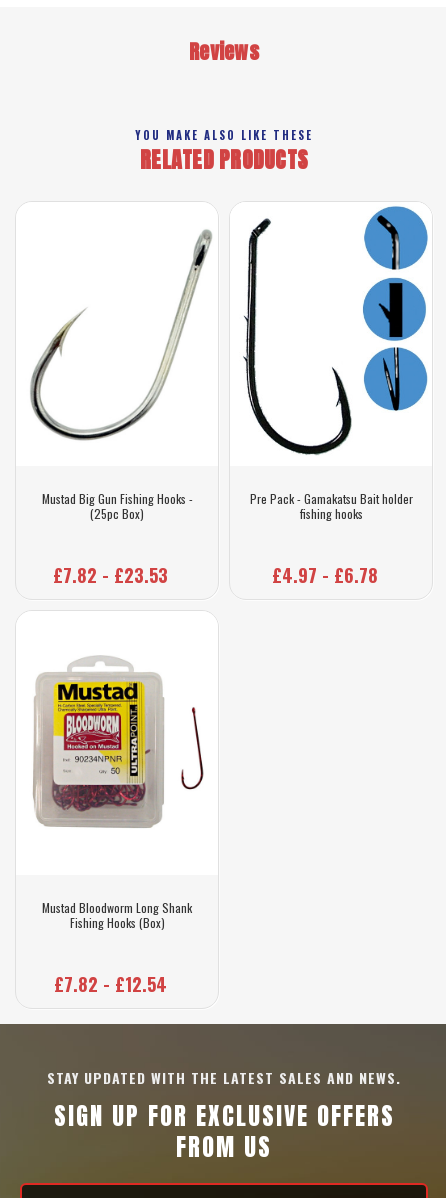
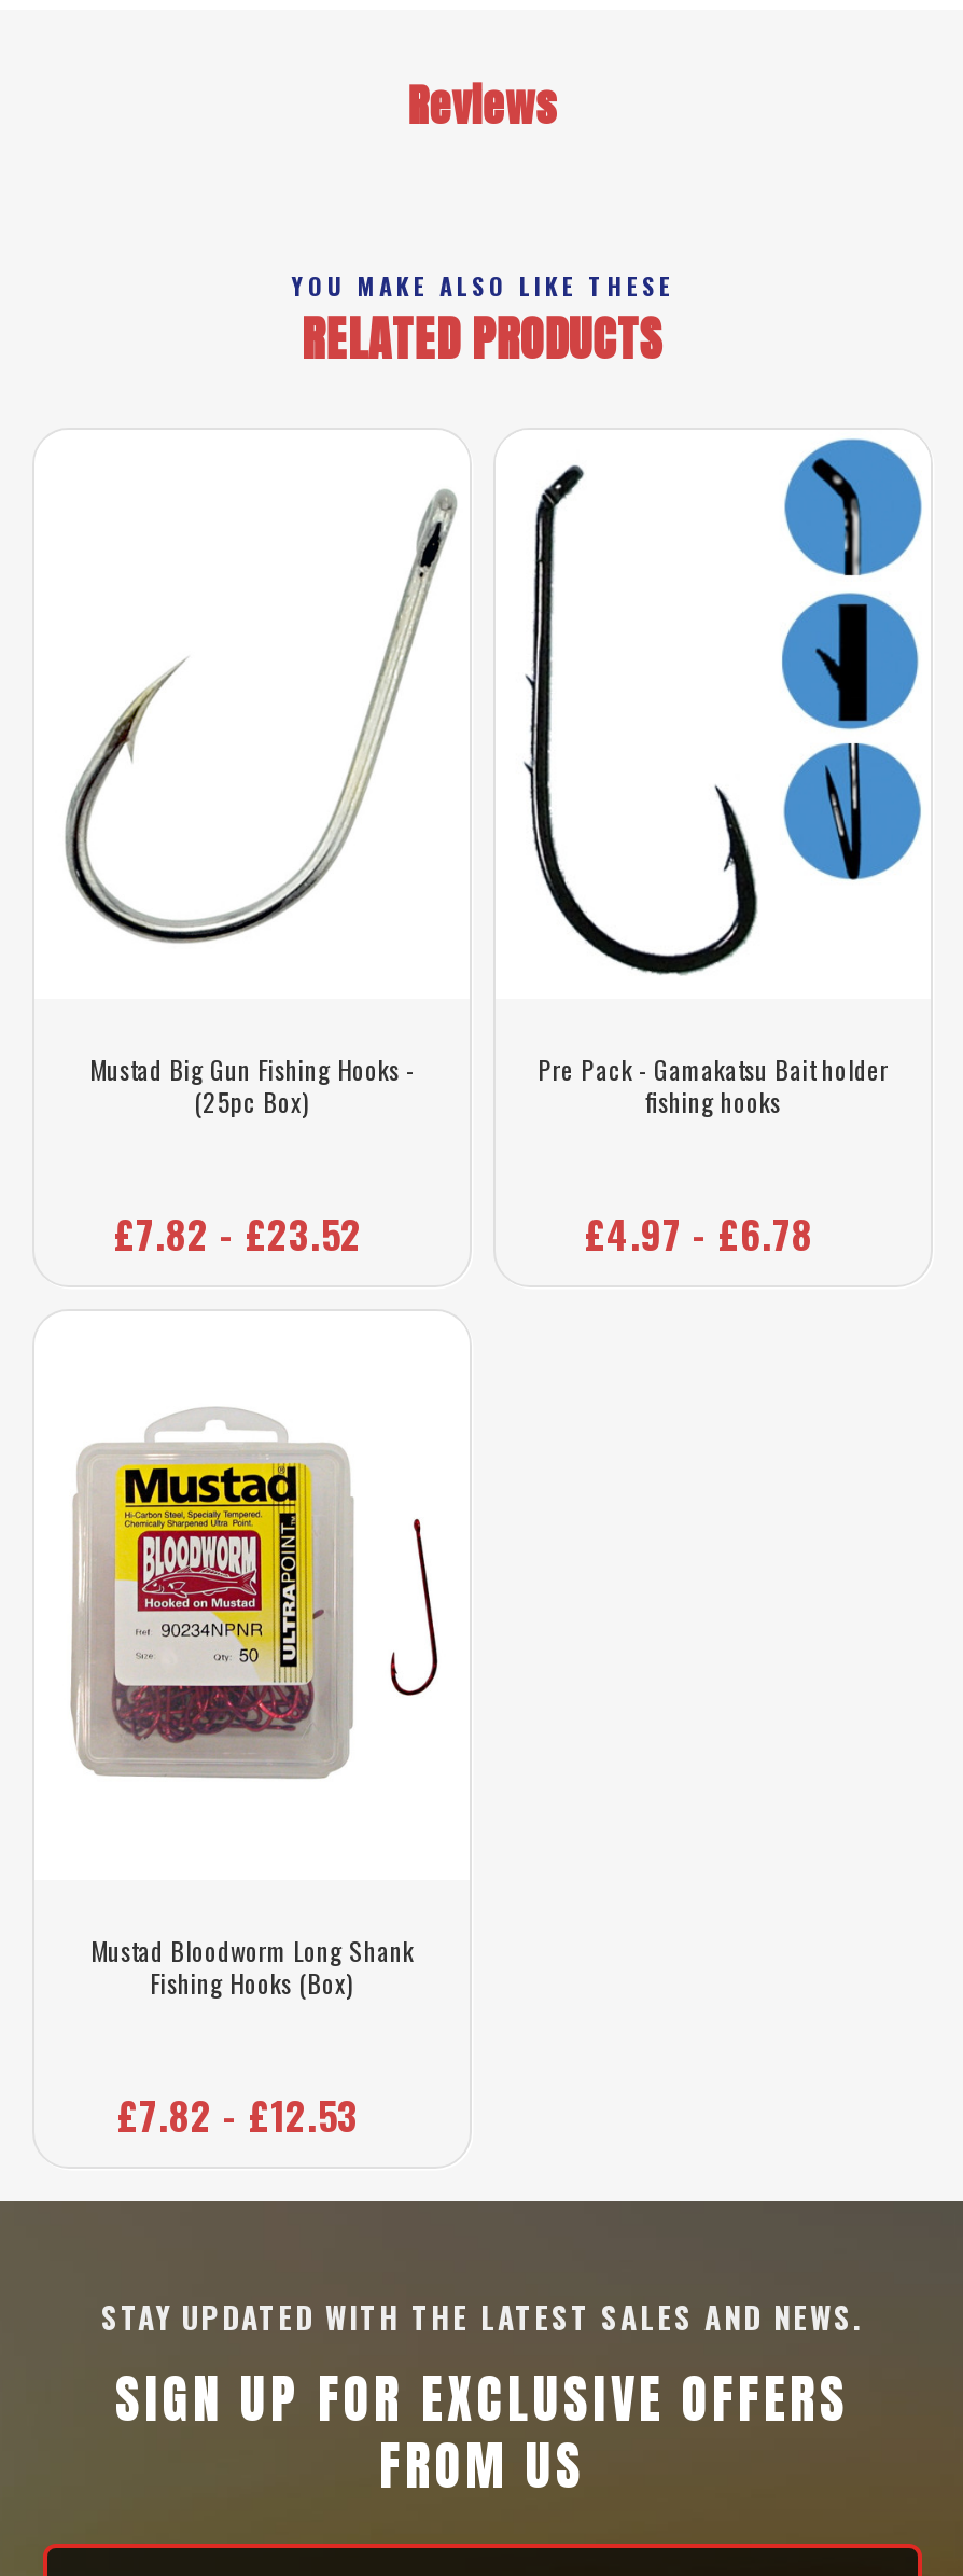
[53,562,168,588] £7.82 - £23.53 -> [114,1205,362,1261] £7.82 - £23.52
[54,971,167,997] £7.82 - £12.54 -> [117,2087,359,2143] £7.82 - £12.53

